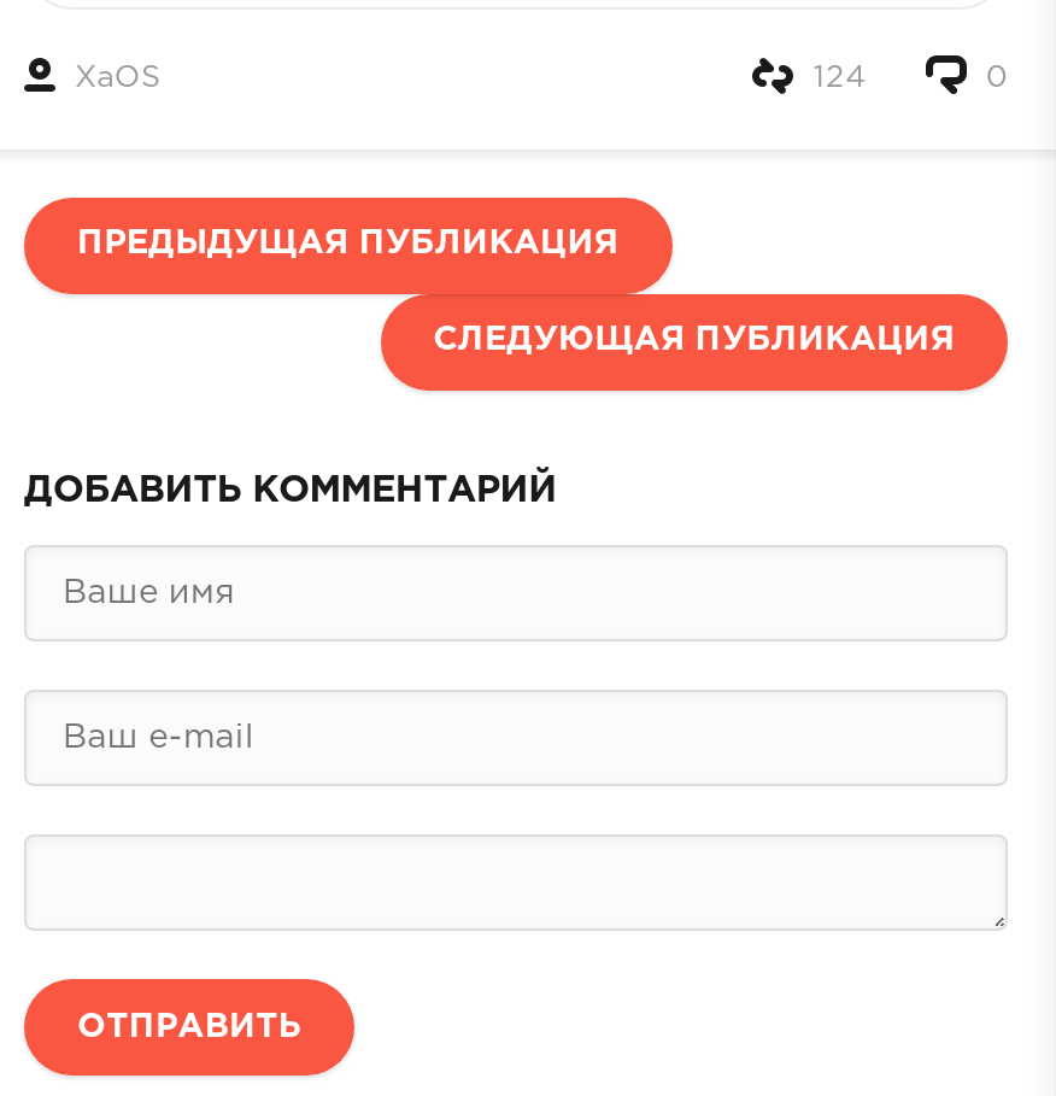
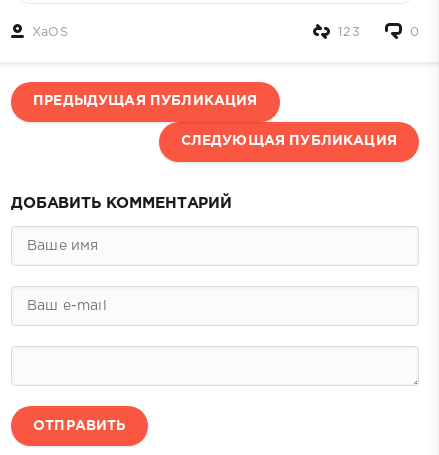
[813,66,865,92] 124 -> [338,27,360,38] 123

